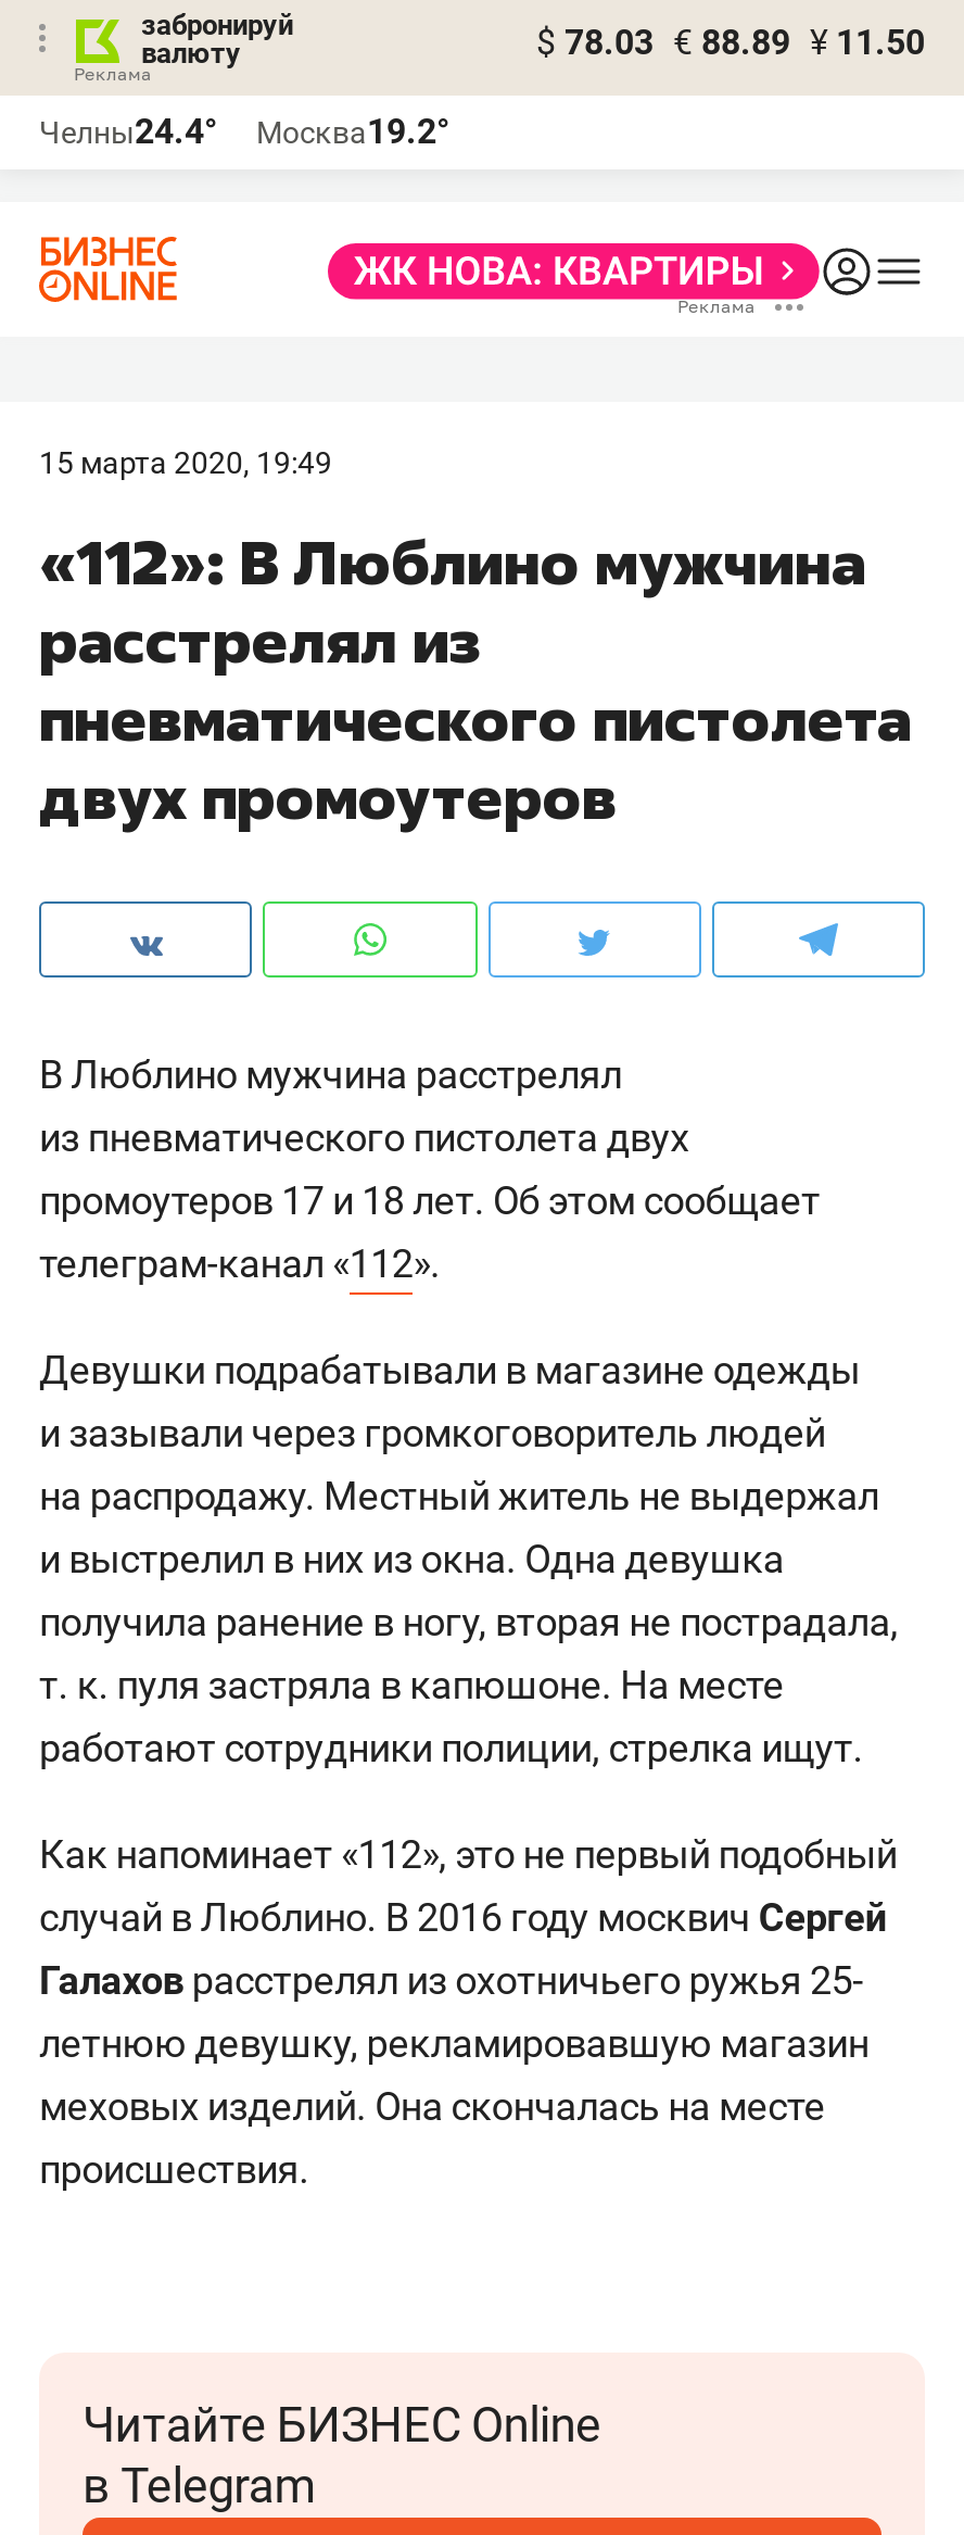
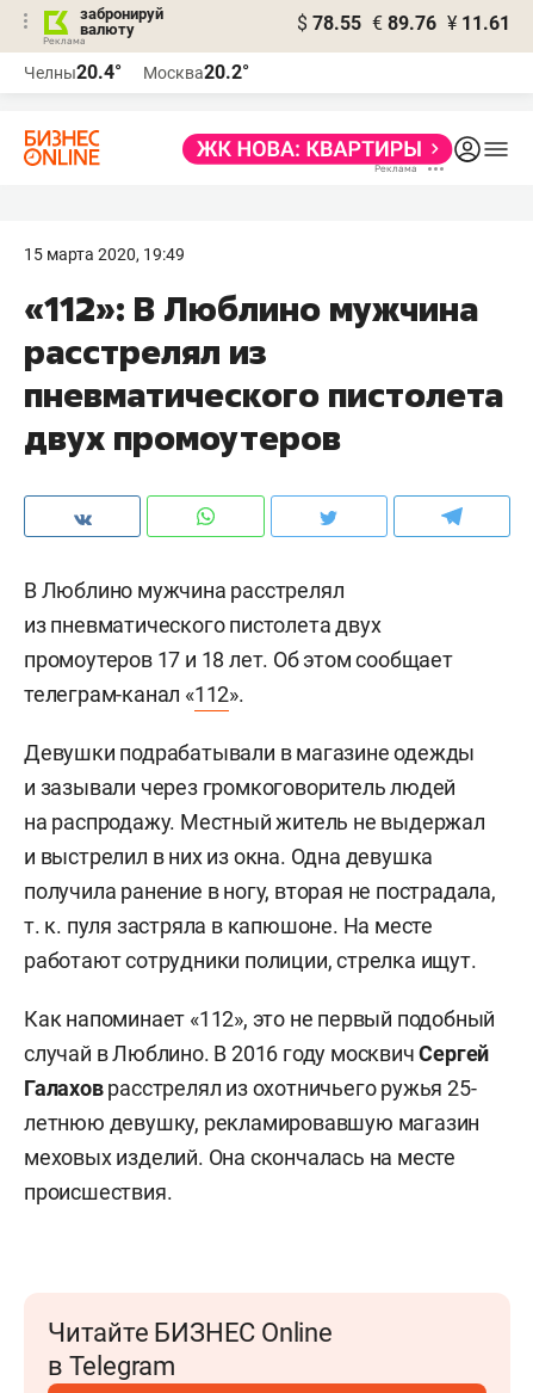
[536,22,925,63] $ 78.03 € 88.89 ¥ 11.50 -> [297,12,510,35] $ 78.55 € 89.76 ¥ 11.61
[39,111,217,152] Челны24.4° -> [24,61,122,84] Челны20.4°
[256,111,449,152] Москва19.2° -> [143,61,249,84] Москва20.2°

